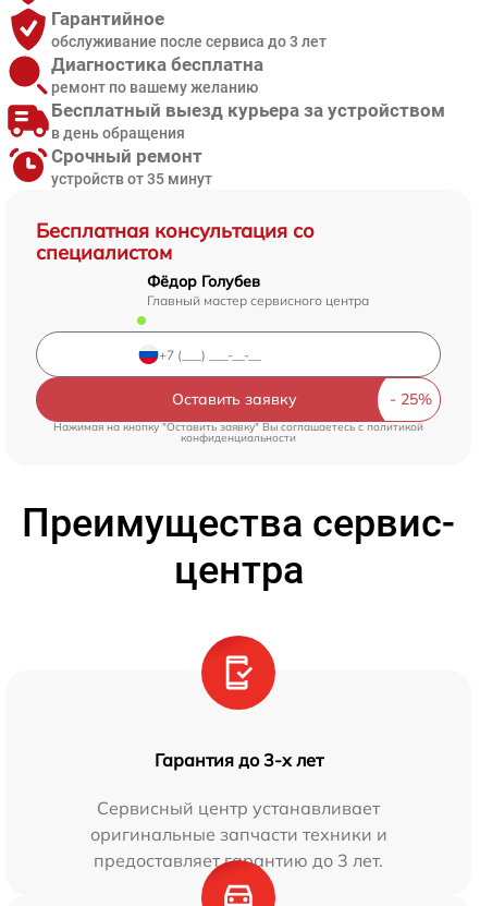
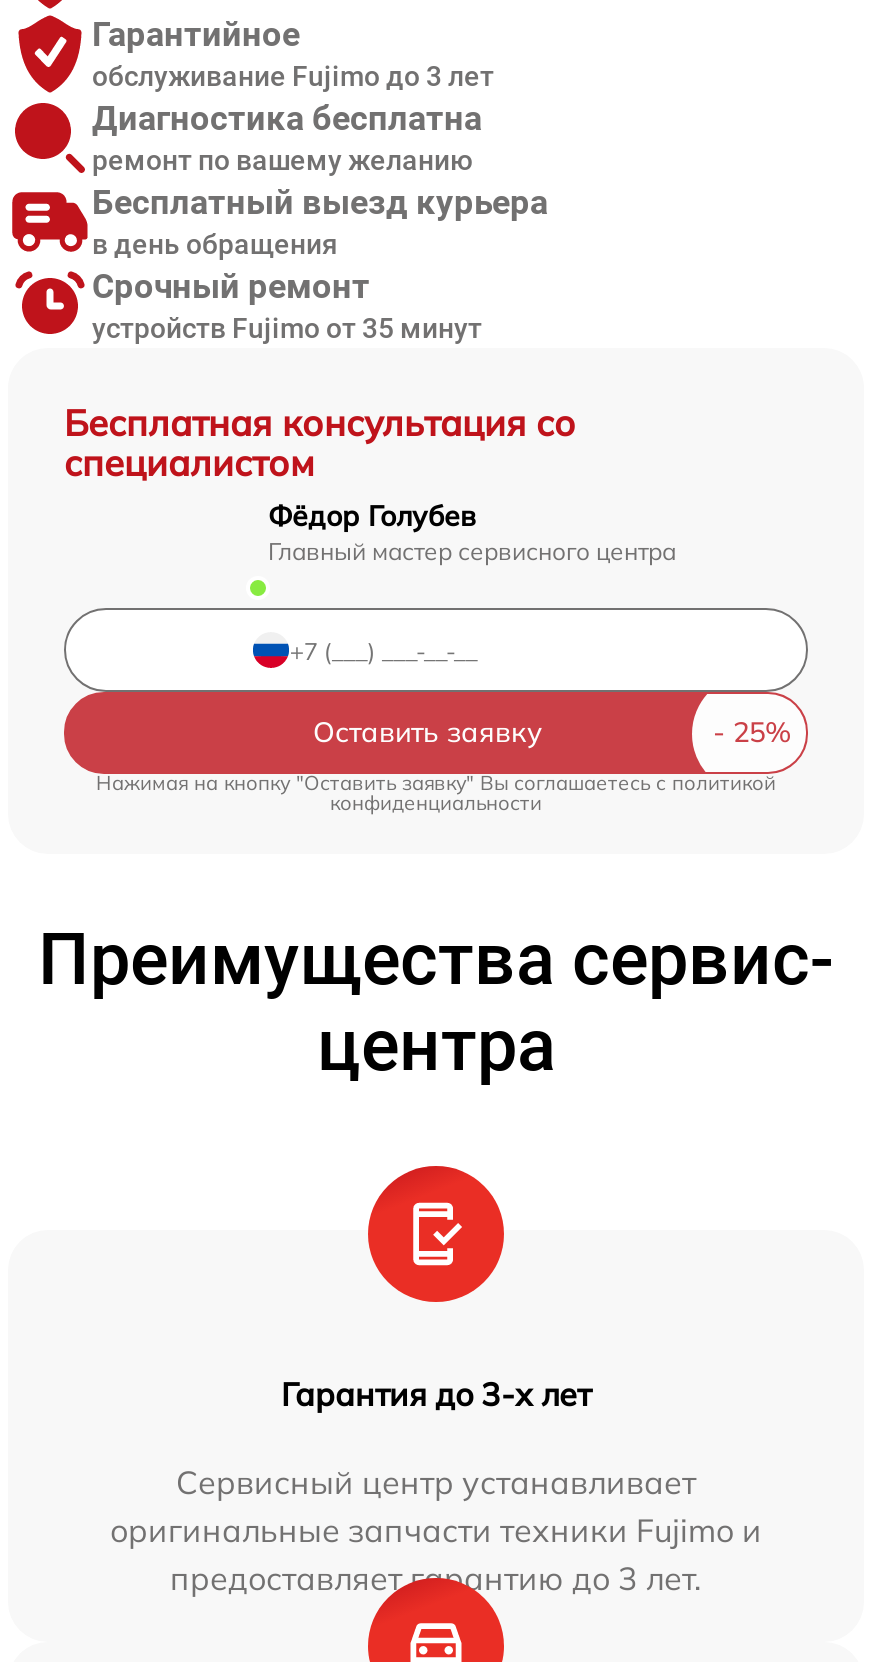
[51,32,327,50] обслуживание после сервиса до 3 лет -> [92,60,494,92] обслуживание Fujimo до 3 лет
[51,99,445,121] Бесплатный выезд курьера за устройством -> [92,182,548,222] Бесплатный выезд курьера
[51,170,212,187] устройств от 35 минут -> [92,312,482,344] устройств Fujimo от 35 минут
[90,823,387,845] оригинальные запчасти техники и -> [110,1511,762,1551] оригинальные запчасти техники Fujimo и

